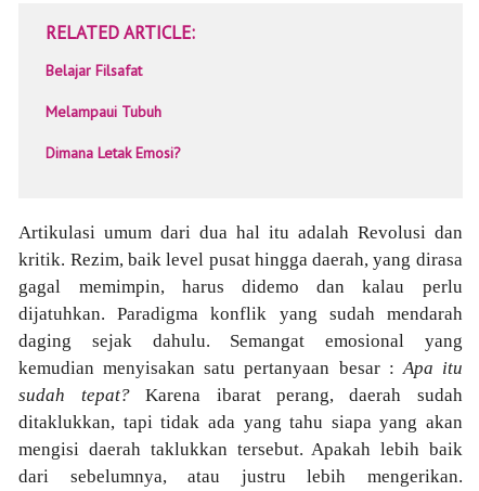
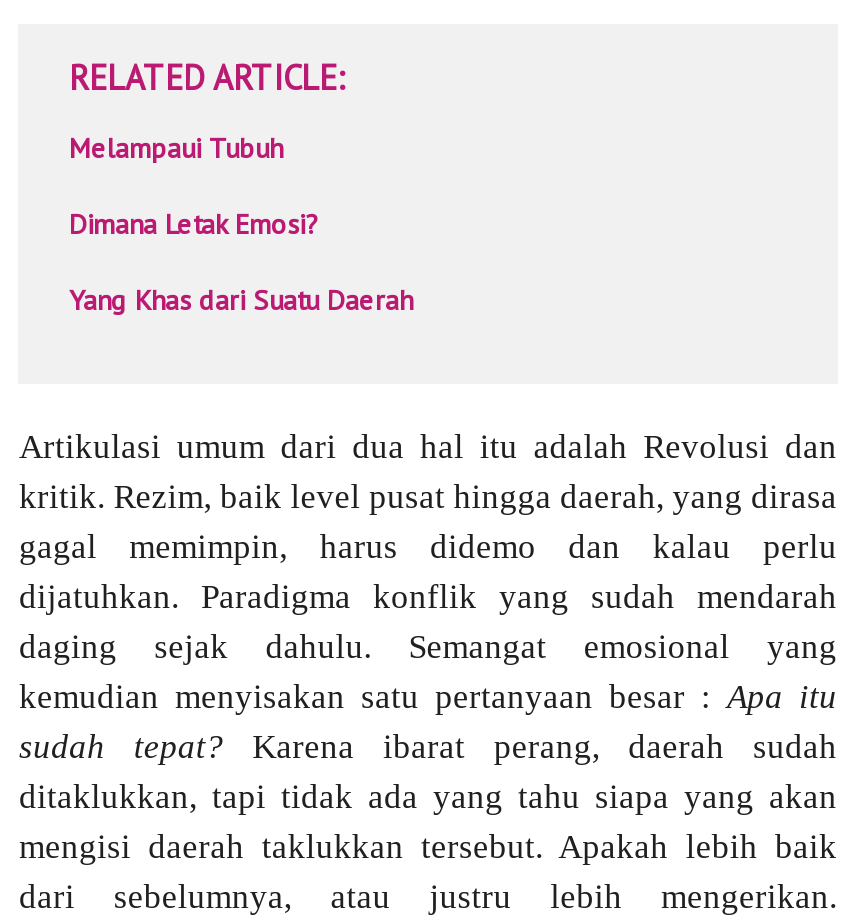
[46,61,143,80] Belajar Filsafat -> none
moved [46,102,182,163] -> [69,130,319,242]: Melampaui Tubuh | Dimana Letak Emosi?
none -> [69,282,413,318] Yang Khas dari Suatu Daerah

